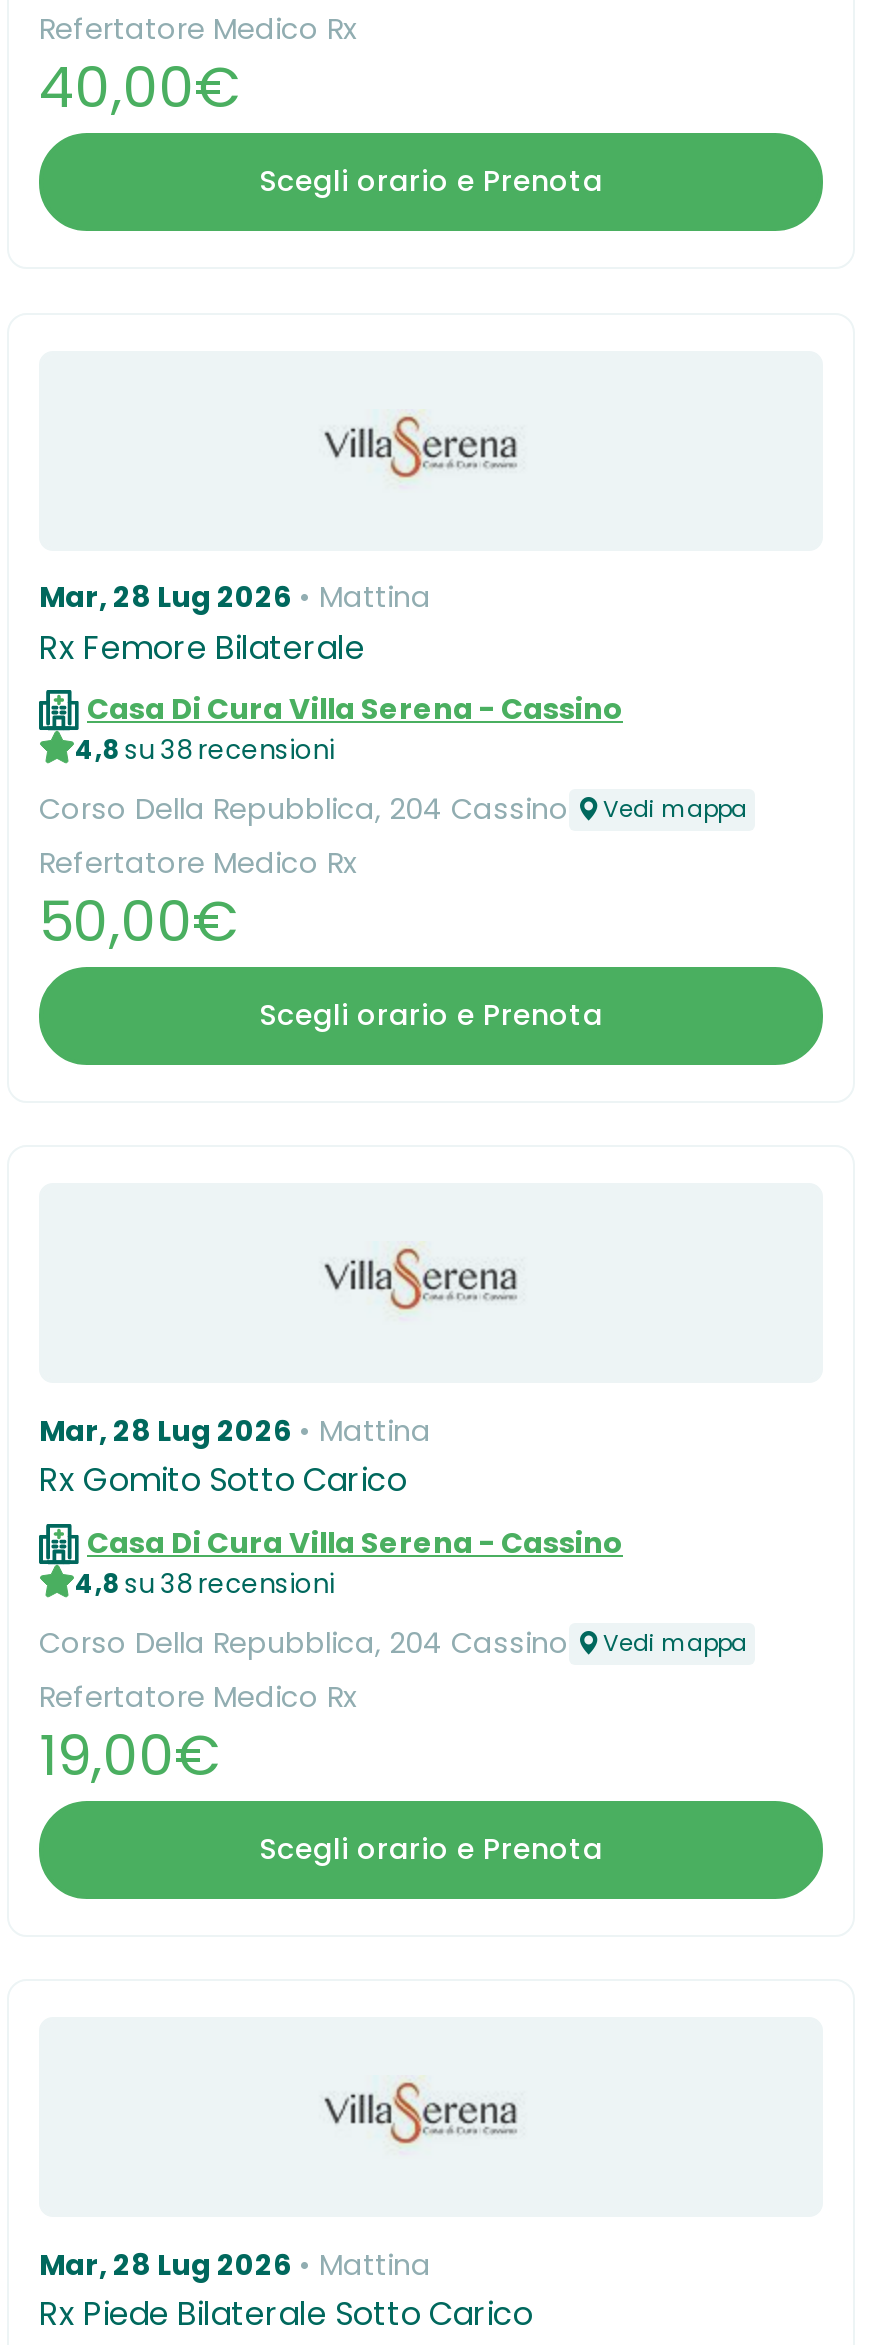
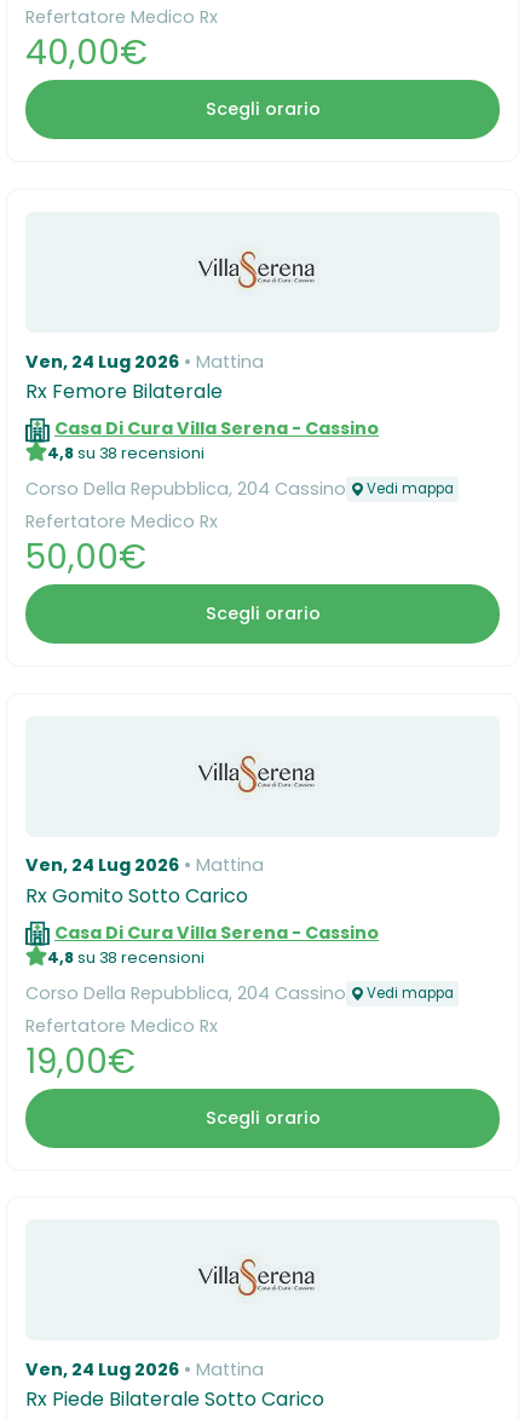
[259,161,603,201] Scegli orario e Prenota -> [205,97,320,121] Scegli orario
[39,577,431,617] Mar, 28 Lug 2026 Mattina -> [25,349,264,373] Ven, 24 Lug 2026 Mattina
[259,994,603,1034] Scegli orario e Prenota -> [205,601,320,626] Scegli orario
[39,1411,431,1451] Mar, 28 Lug 2026 Mattina -> [25,853,264,877] Ven, 24 Lug 2026 Mattina
[259,1828,603,1868] Scegli orario e Prenota -> [205,1106,320,1130] Scegli orario
[39,2244,431,2284] Mar, 28 Lug 2026 Mattina -> [25,1357,264,1381] Ven, 24 Lug 2026 Mattina

